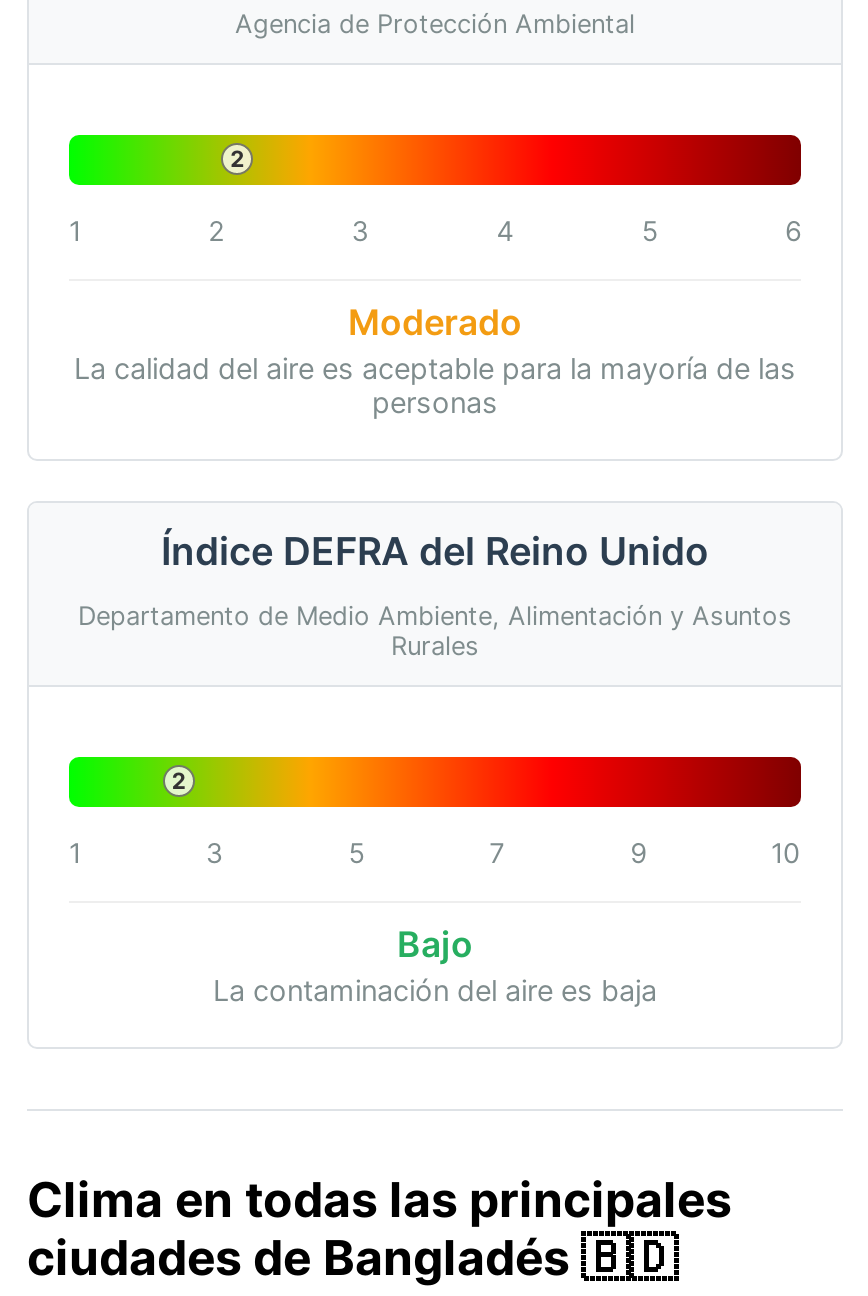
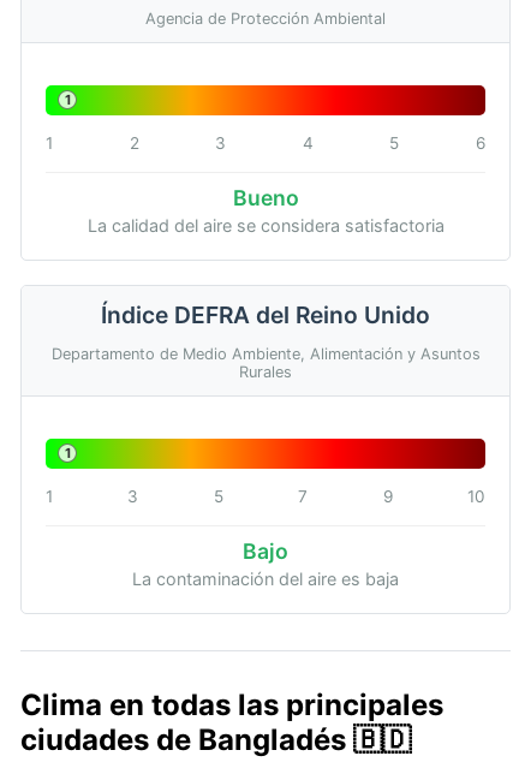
[230,146,244,174] 2 -> [65,92,71,109] 1
[74,301,796,419] Moderado | La calidad del aire es aceptable para la mayoría de las | personas -> [87,185,444,235] Bueno | La calidad del aire se considera satisfactoria
[172,767,186,795] 2 -> [65,445,71,462] 1

